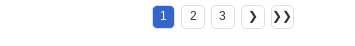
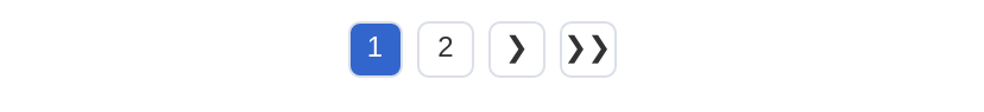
[219,9,226,23] 3 -> none

